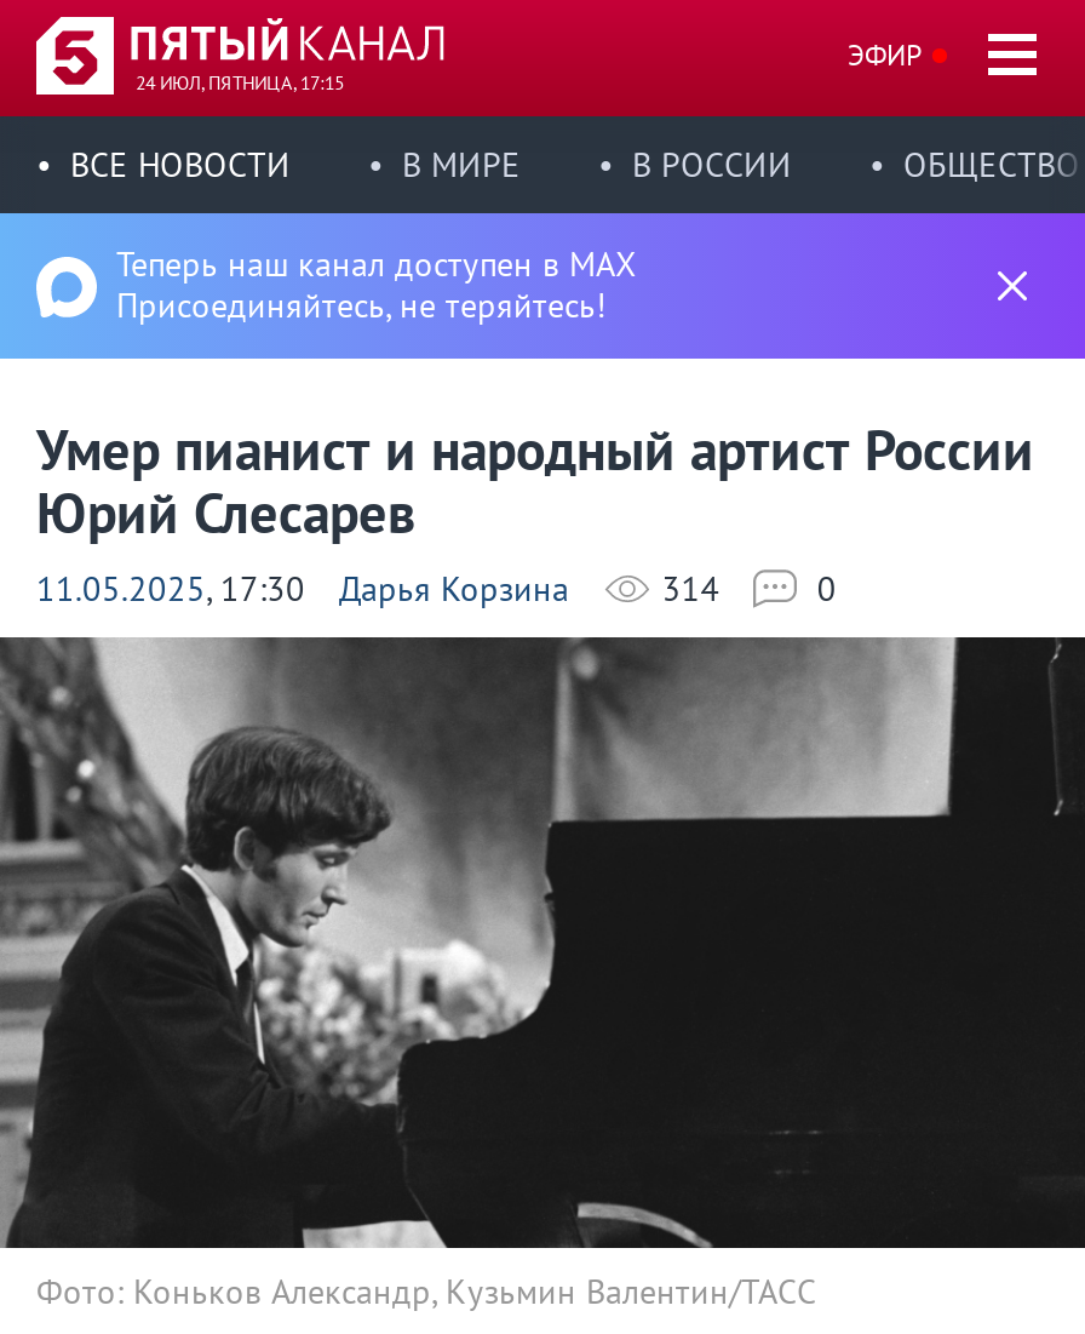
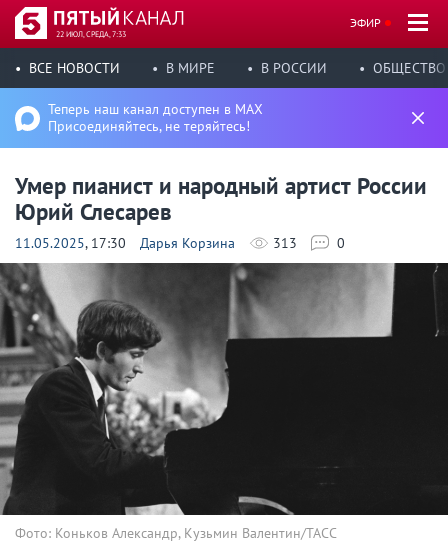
[136,70,344,95] 24 ИЮЛ, ПЯТНИЦА, 17:15 -> [56,29,126,39] 22 ИЮЛ, СРЕДА, 7:33
[662,567,720,611] 314 -> [273,234,297,252] 313

